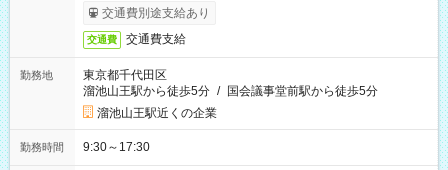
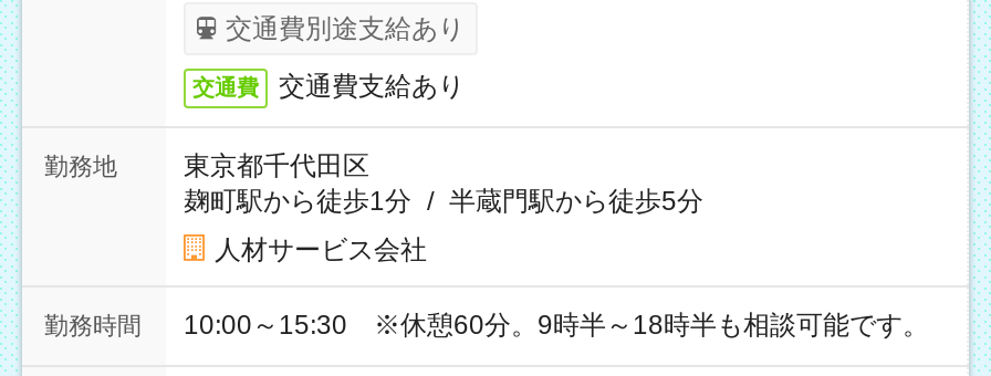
[126,32,186,46] 交通費支給 -> [279,71,465,102] 交通費支給あり
[83,84,378,98] 溜池山王駅から徒歩5分 / 国会議事堂前駅から徒歩5分 -> [184,186,703,217] 麹町駅から徒歩1分 / 半蔵門駅から徒歩5分
[97,106,217,120] 溜池山王駅近くの企業 -> [215,234,427,265] 人材サービス会社
[83,140,150,154] 9:30～17:30 -> [184,310,929,341] 10:00～15:30 ※休憩60分。9時半～18時半も相談可能です。

